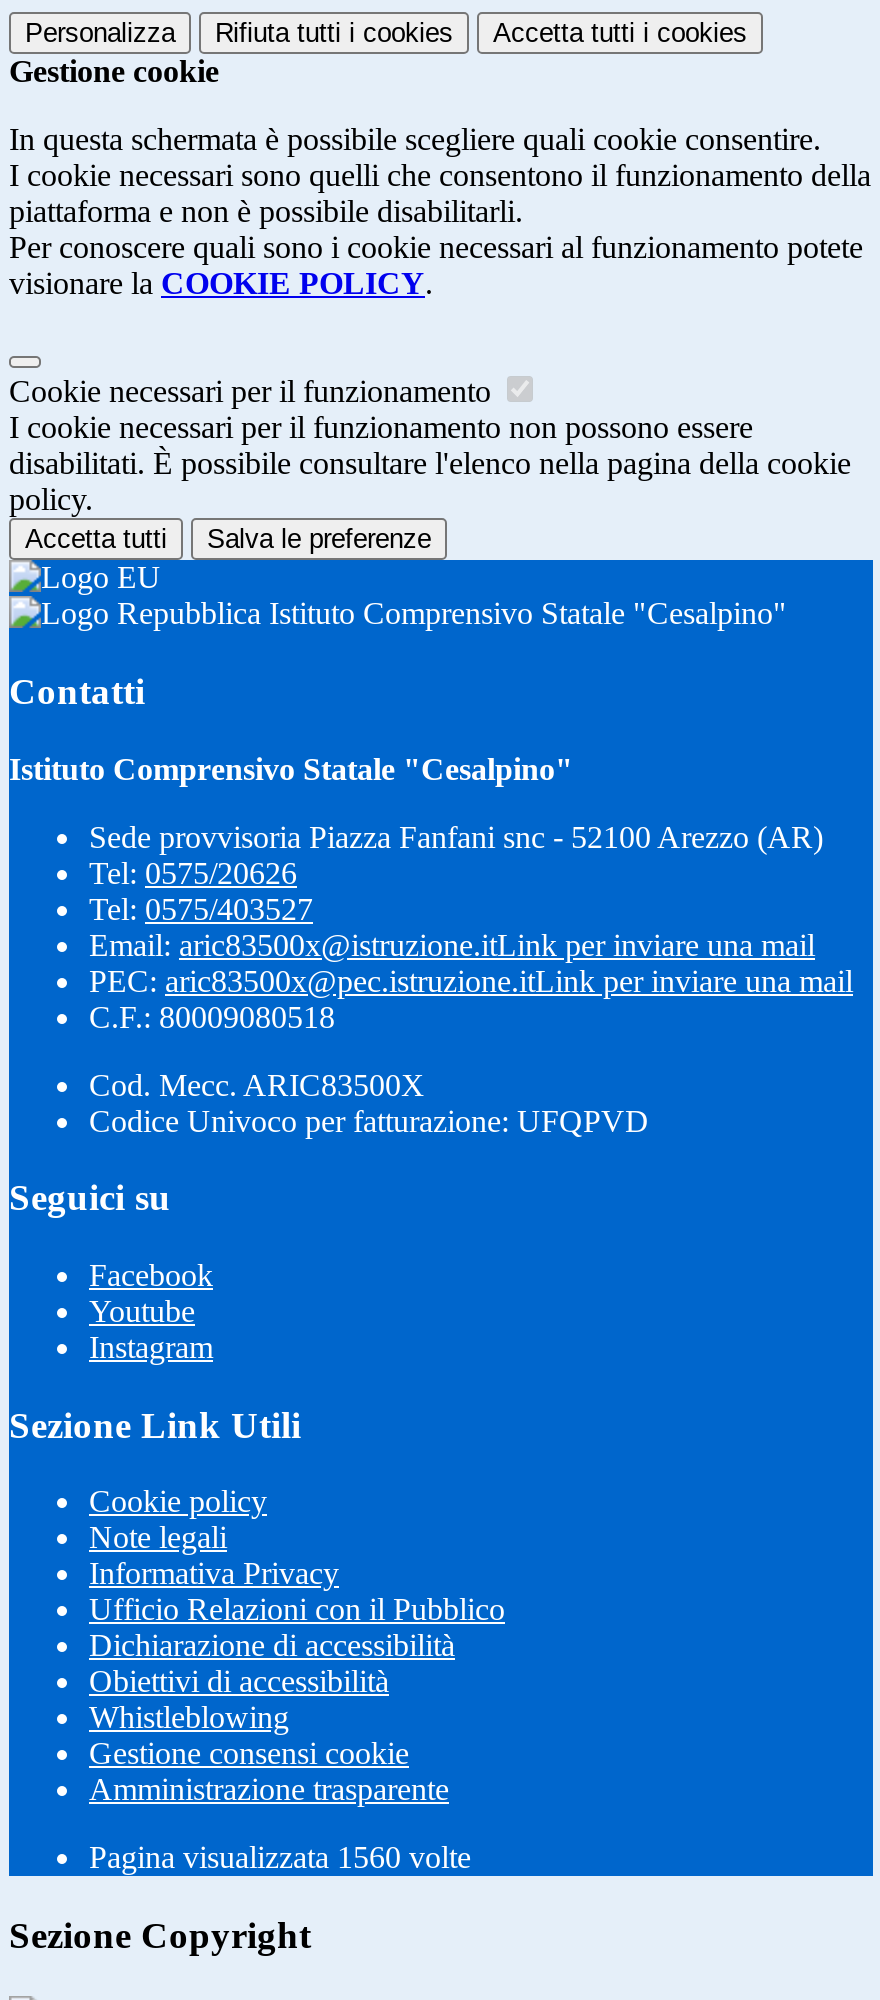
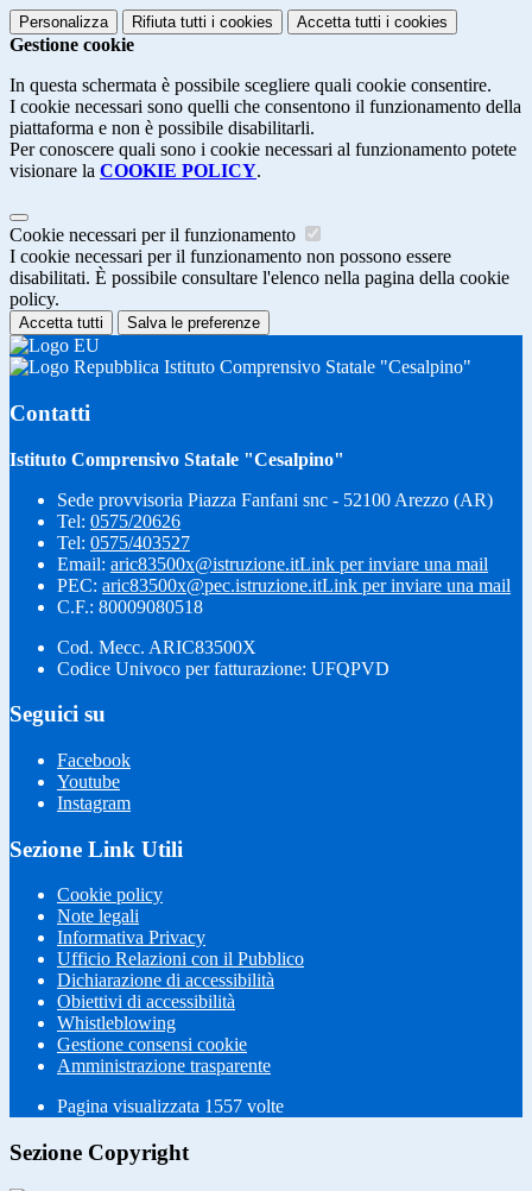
[89,1841,471,1875] Pagina visualizzata 1560 volte -> [57,1096,284,1117] Pagina visualizzata 1557 volte

